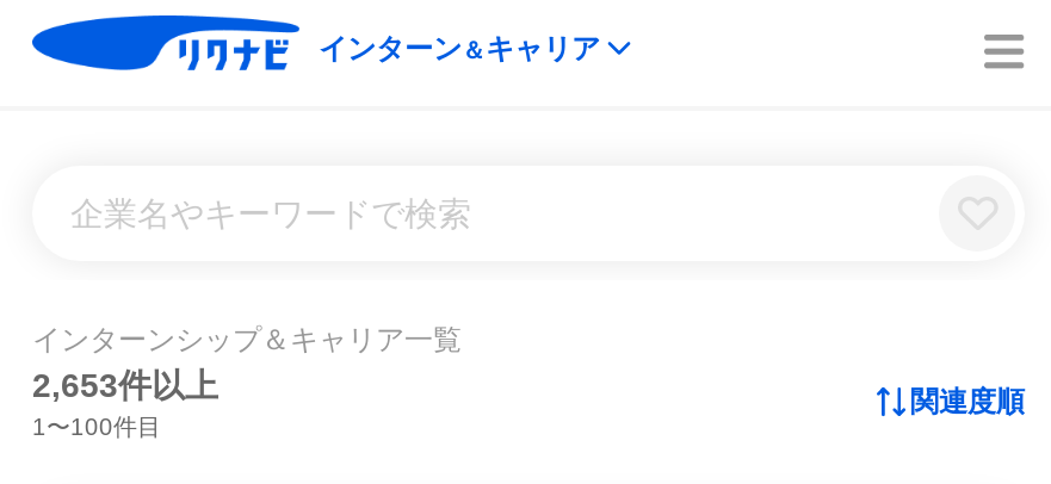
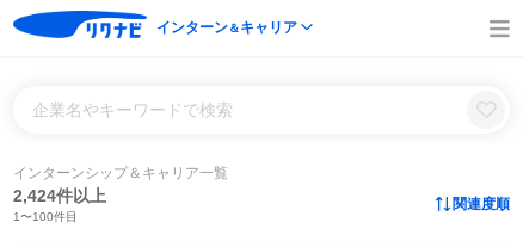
[32,366,218,404] 2,653件以上 -> [13,186,106,205] 2,424件以上

